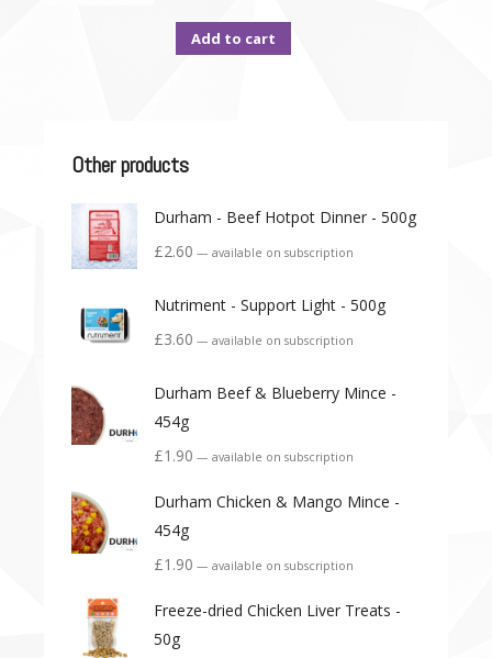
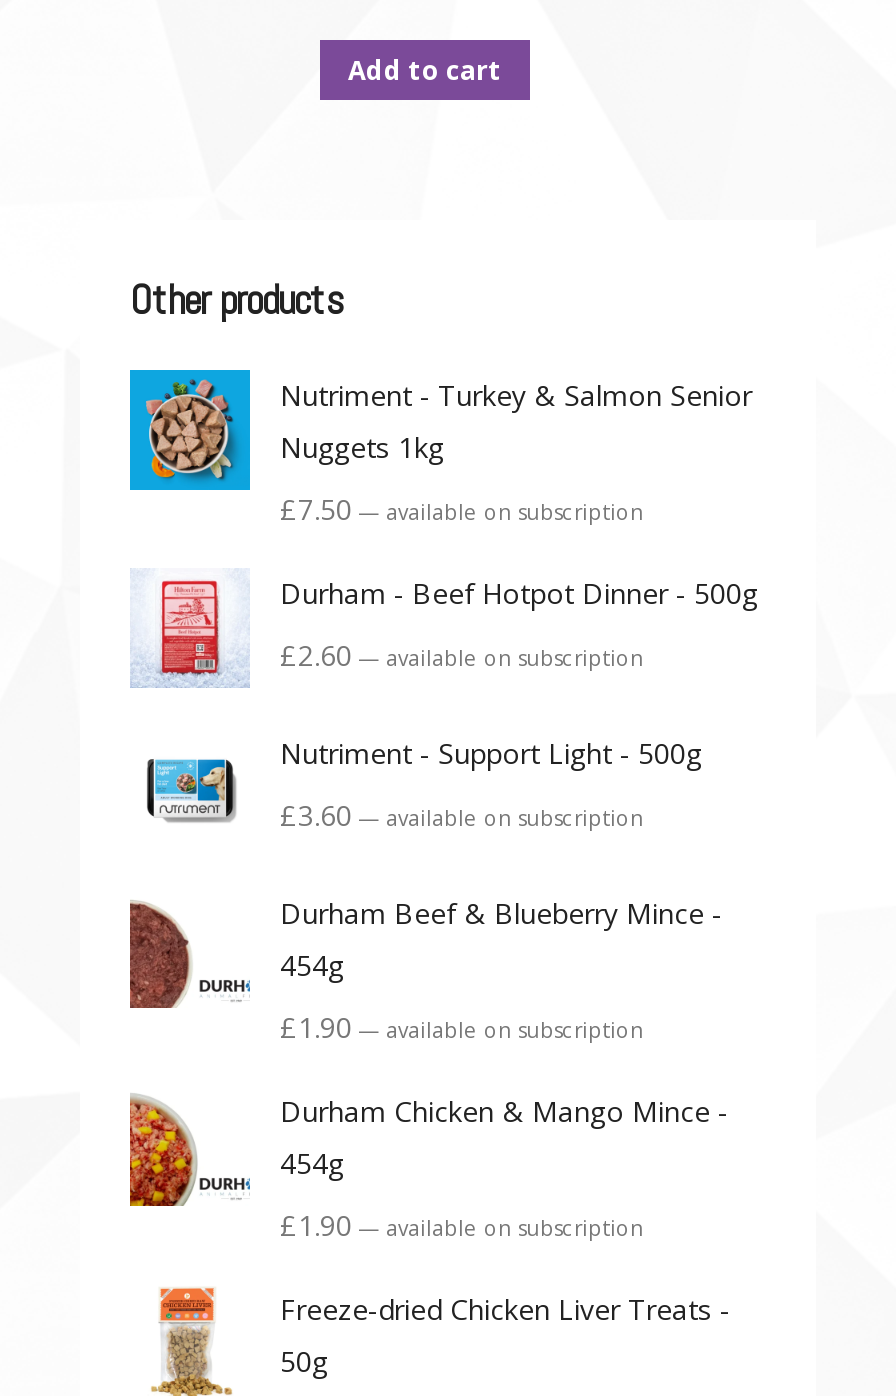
none -> [128,368,752,527] [image] | Nutriment - Turkey & Salmon Senior | Nuggets 1kg | £7.50 — available on subscription

